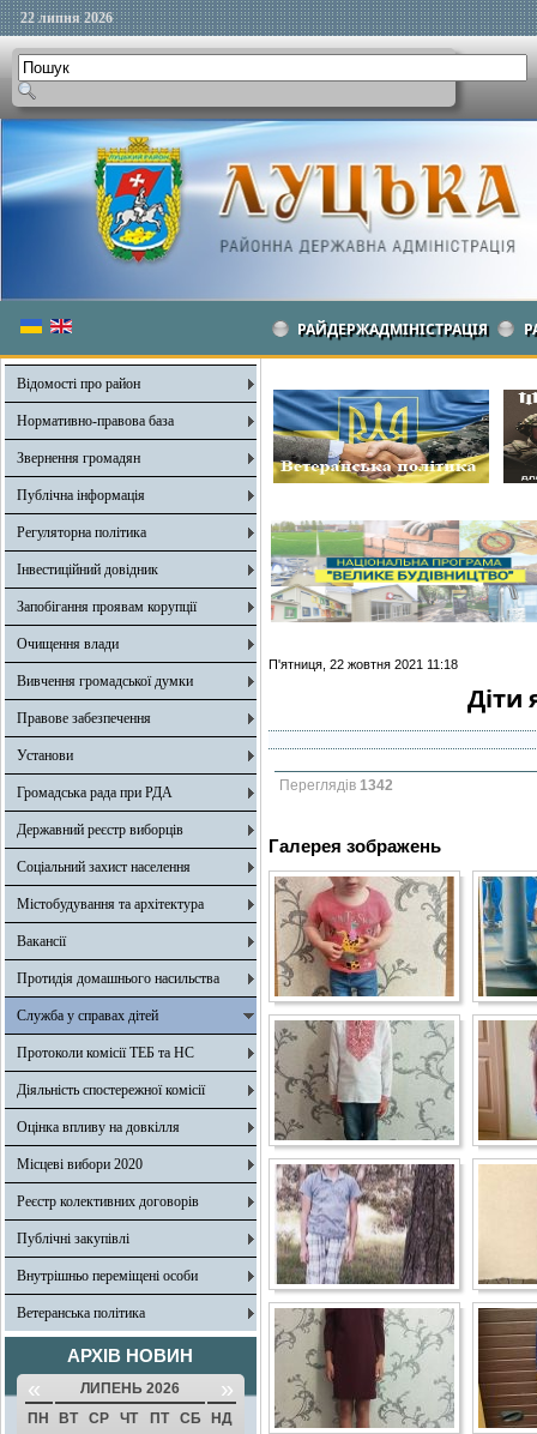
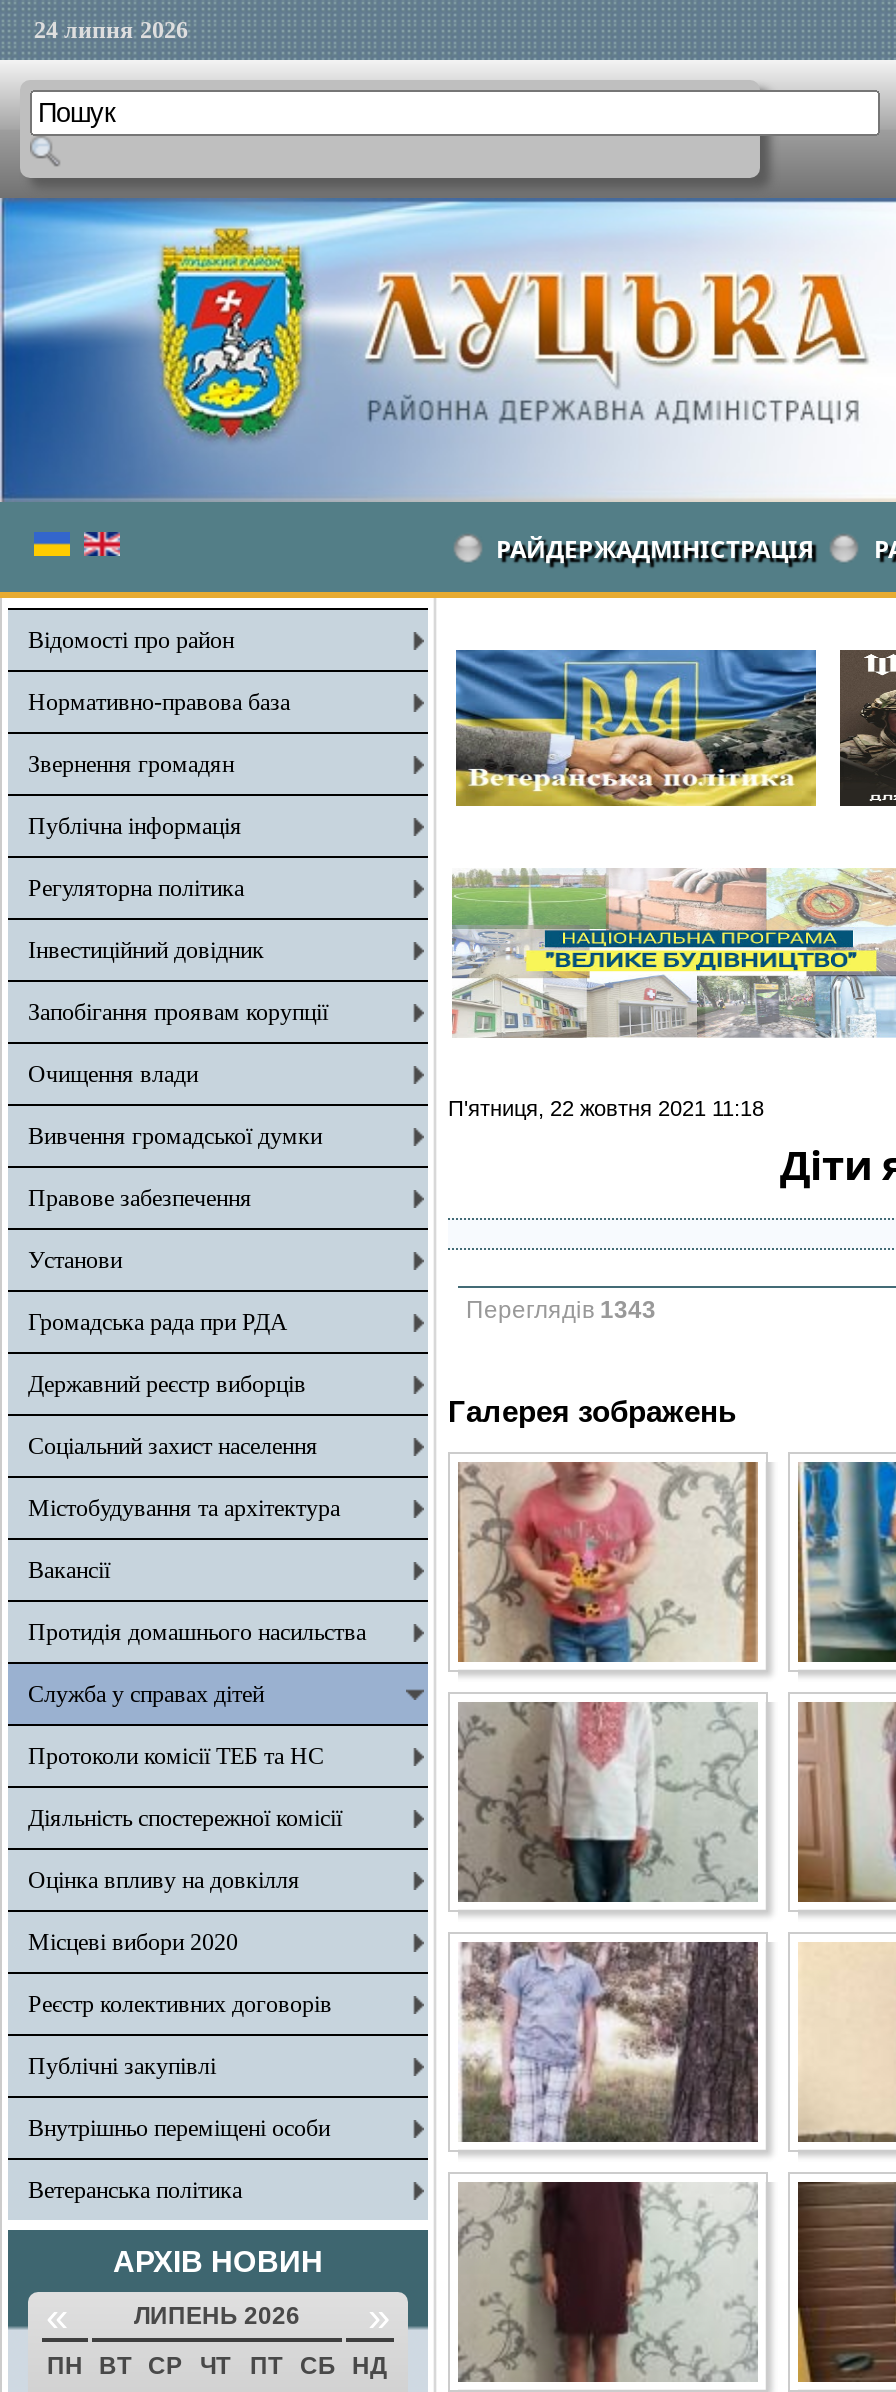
[20,10,113,26] 22 липня 2026 -> [34,16,188,44] 24 липня 2026
[279,777,393,794] Переглядів 1342 -> [466,1296,656,1324] Переглядів 1343

